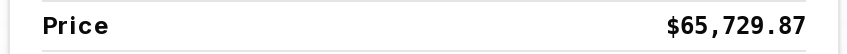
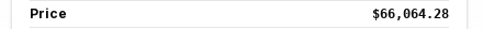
[666,12,806,40] $65,729.87 -> [372,6,449,21] $66,064.28

